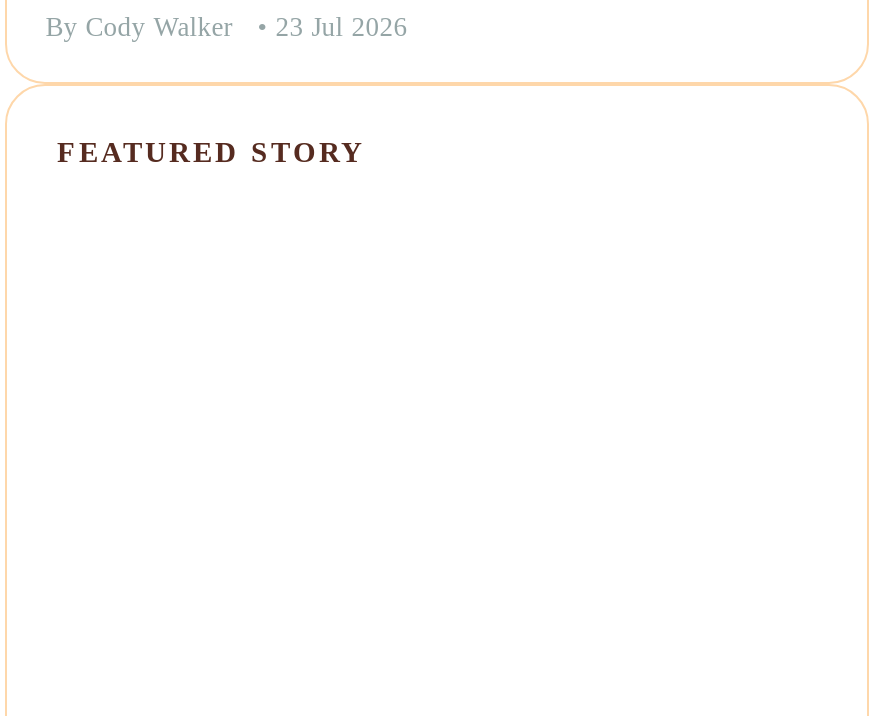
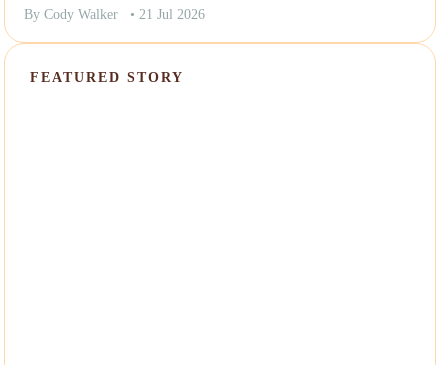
[45,12,407,42] By Cody Walker • 23 Jul 2026 -> [24,7,205,22] By Cody Walker • 21 Jul 2026

